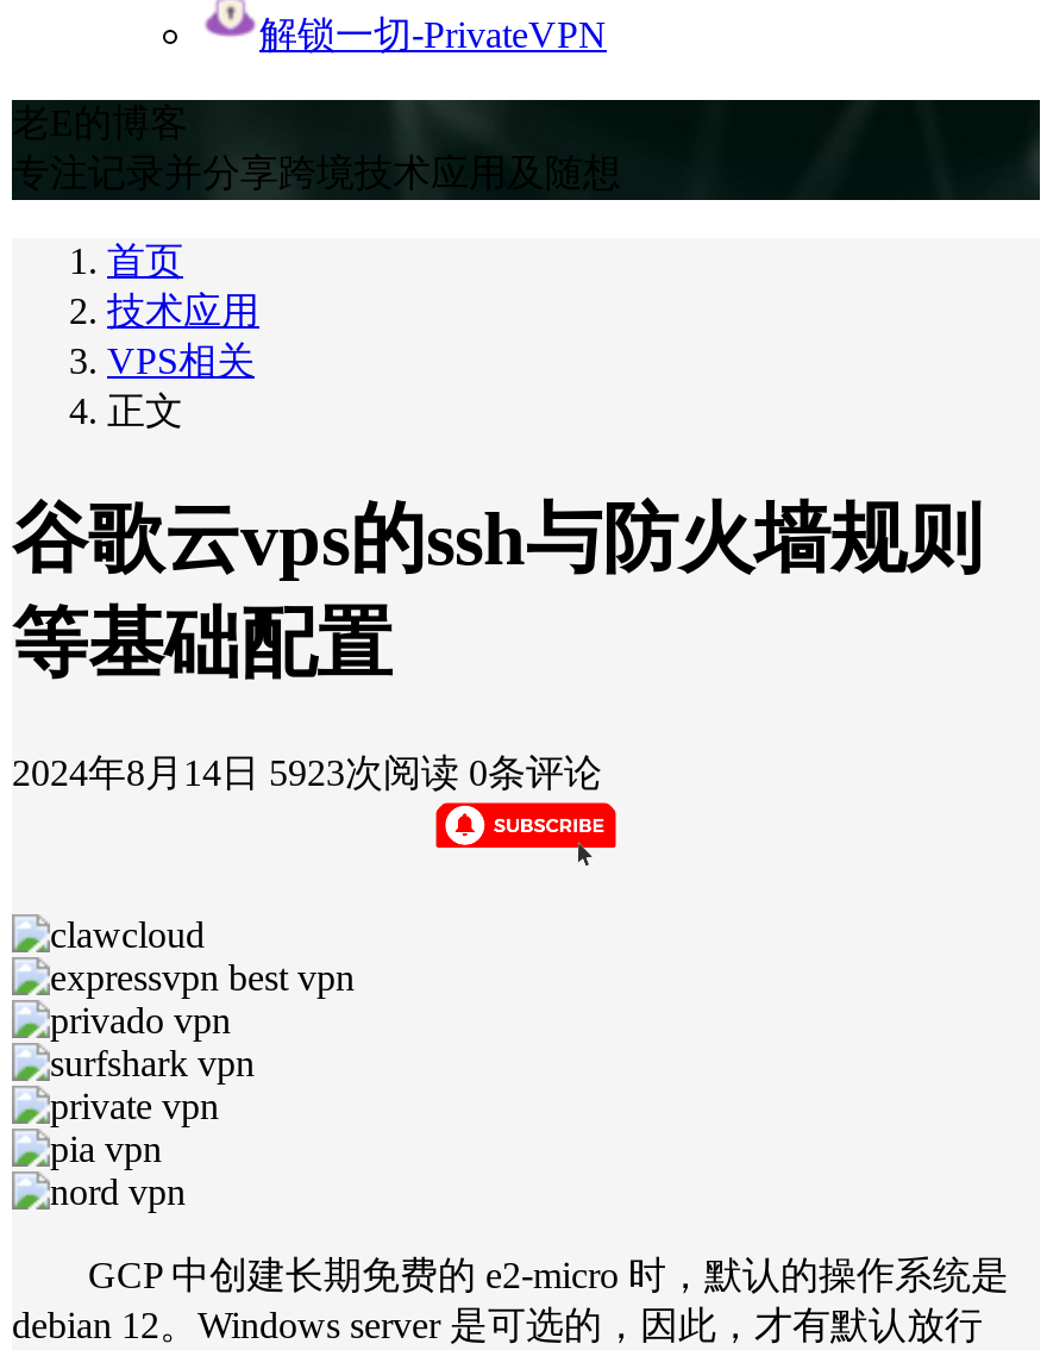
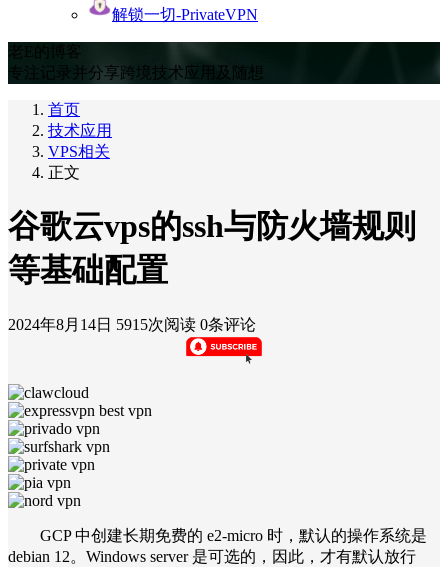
[12,752,602,793] 2024年8月14日 5923次阅读 0条评论 -> [8,316,256,333] 2024年8月14日 5915次阅读 0条评论

